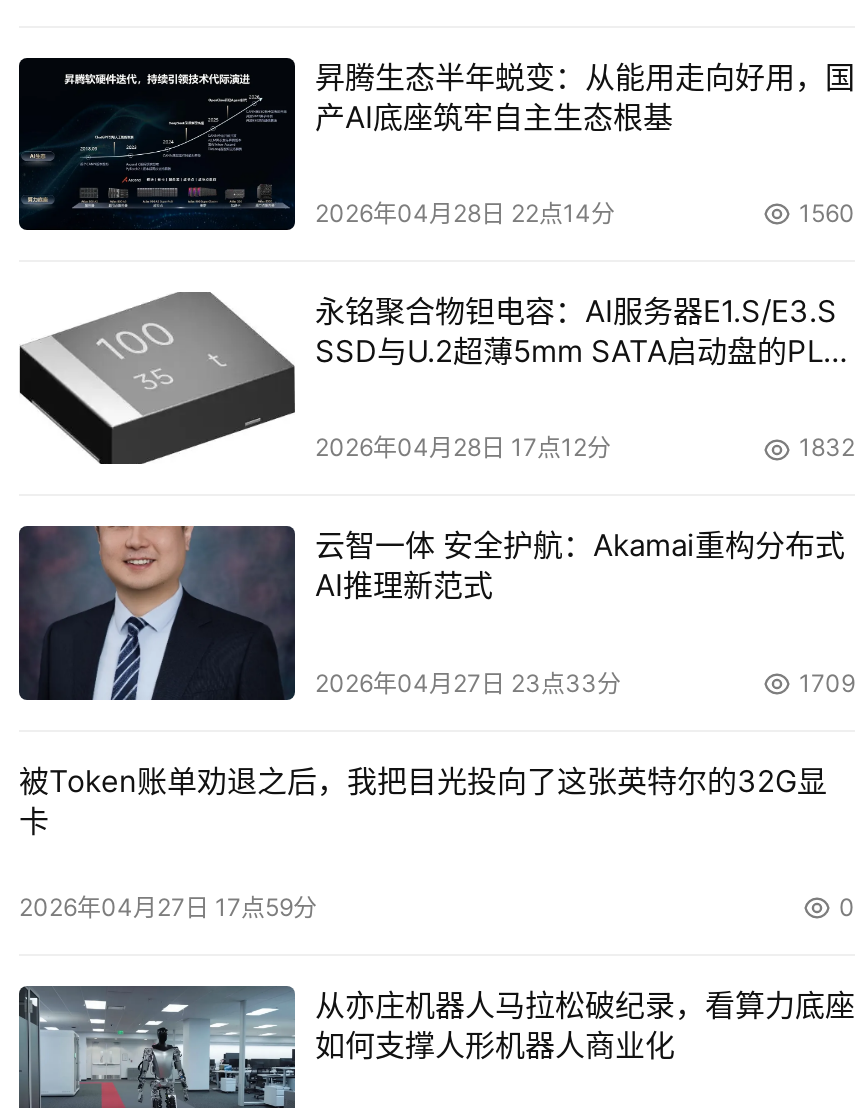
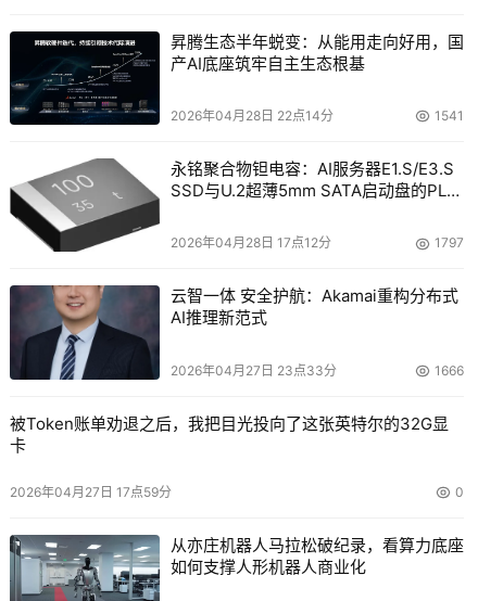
[799,198,855,228] 1560 -> [435,108,464,124] 1541
[799,433,855,463] 1832 -> [435,235,464,251] 1797
[799,667,855,697] 1709 -> [435,362,464,378] 1666

